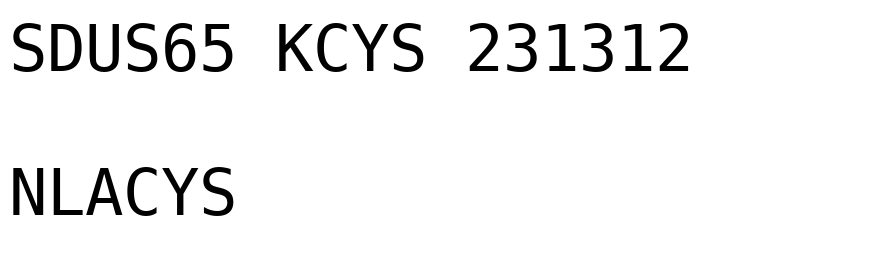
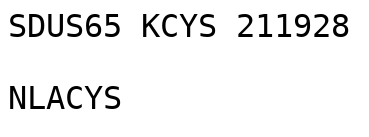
[9,13,693,85] SDUS65 KCYS 231312 -> [8,8,350,44] SDUS65 KCYS 211928

